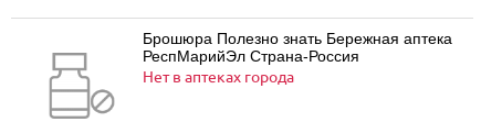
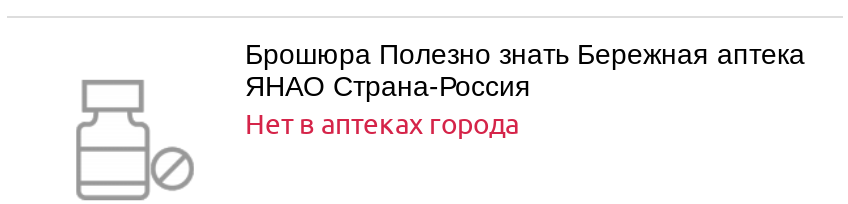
[143,47,359,65] РеспМарийЭл Страна-Россия -> [245,70,531,102] ЯНАО Страна-Россия

